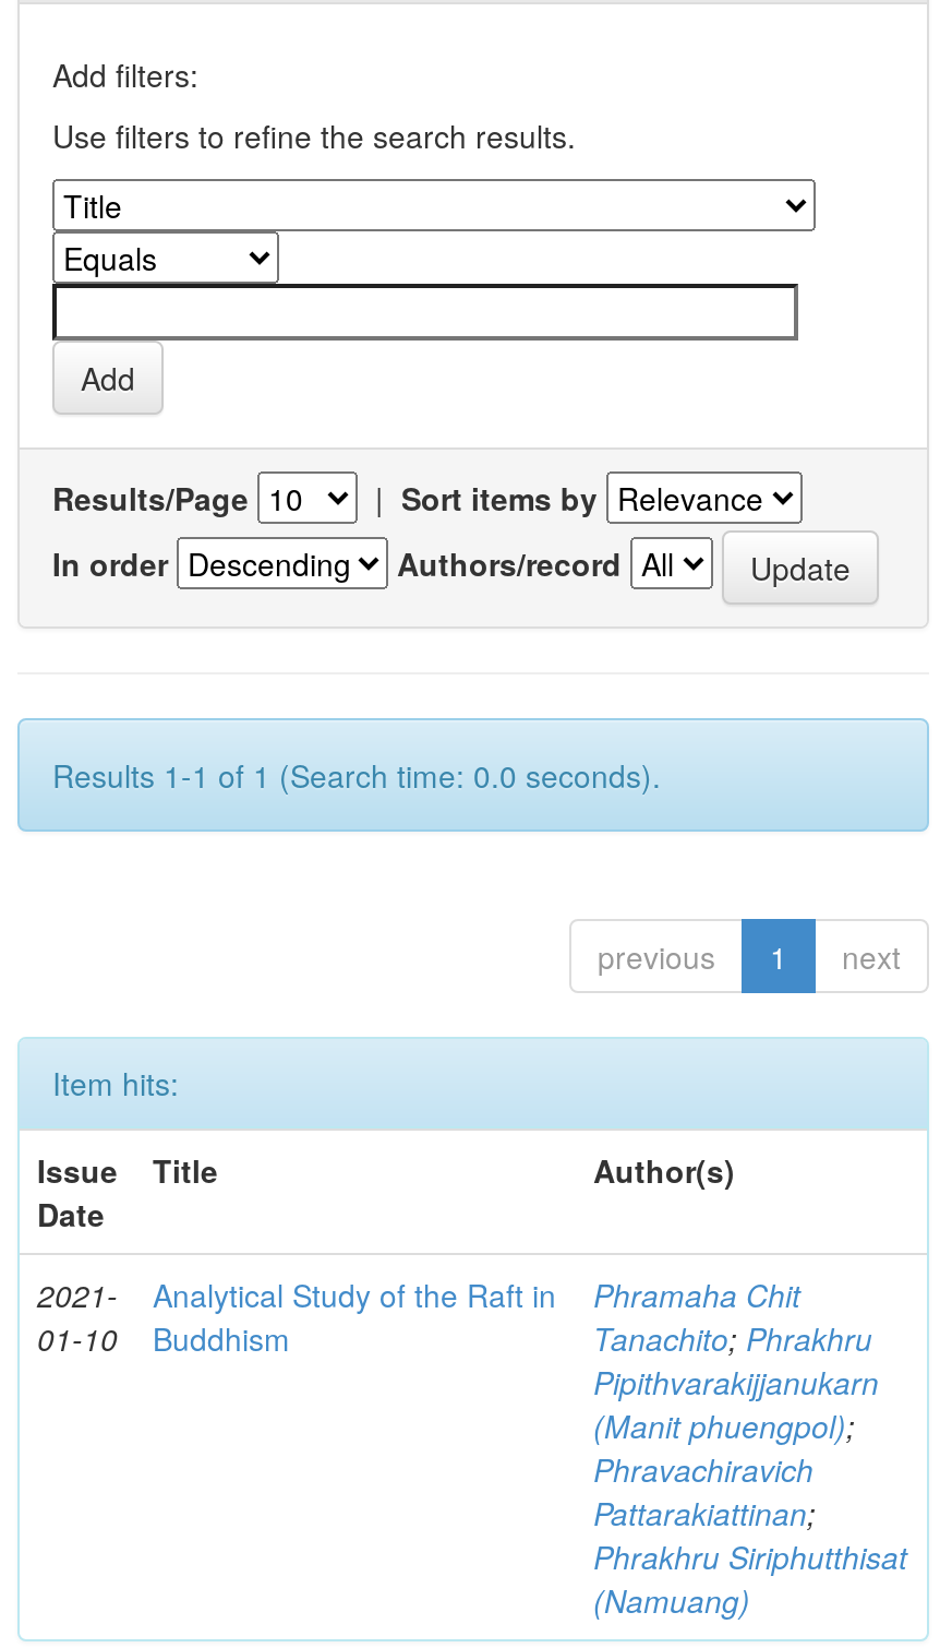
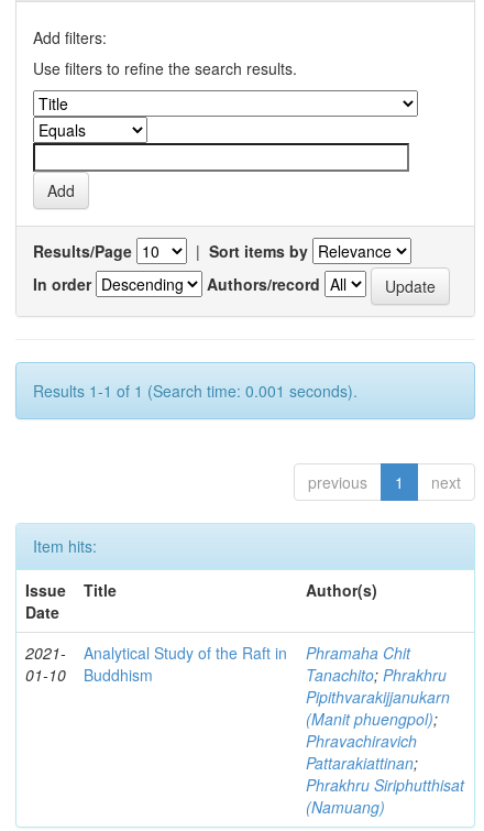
[52,753,661,797] Results 1-1 of 1 (Search time: 0.0 seconds). -> [33,380,358,402] Results 1-1 of 1 (Search time: 0.001 seconds).

